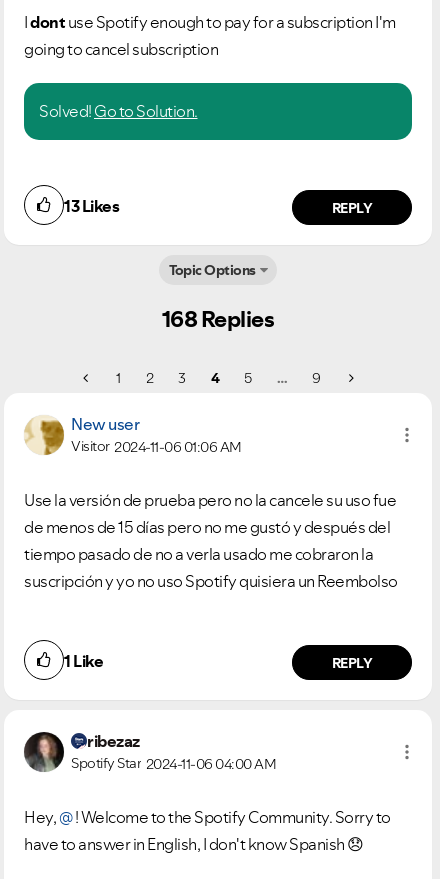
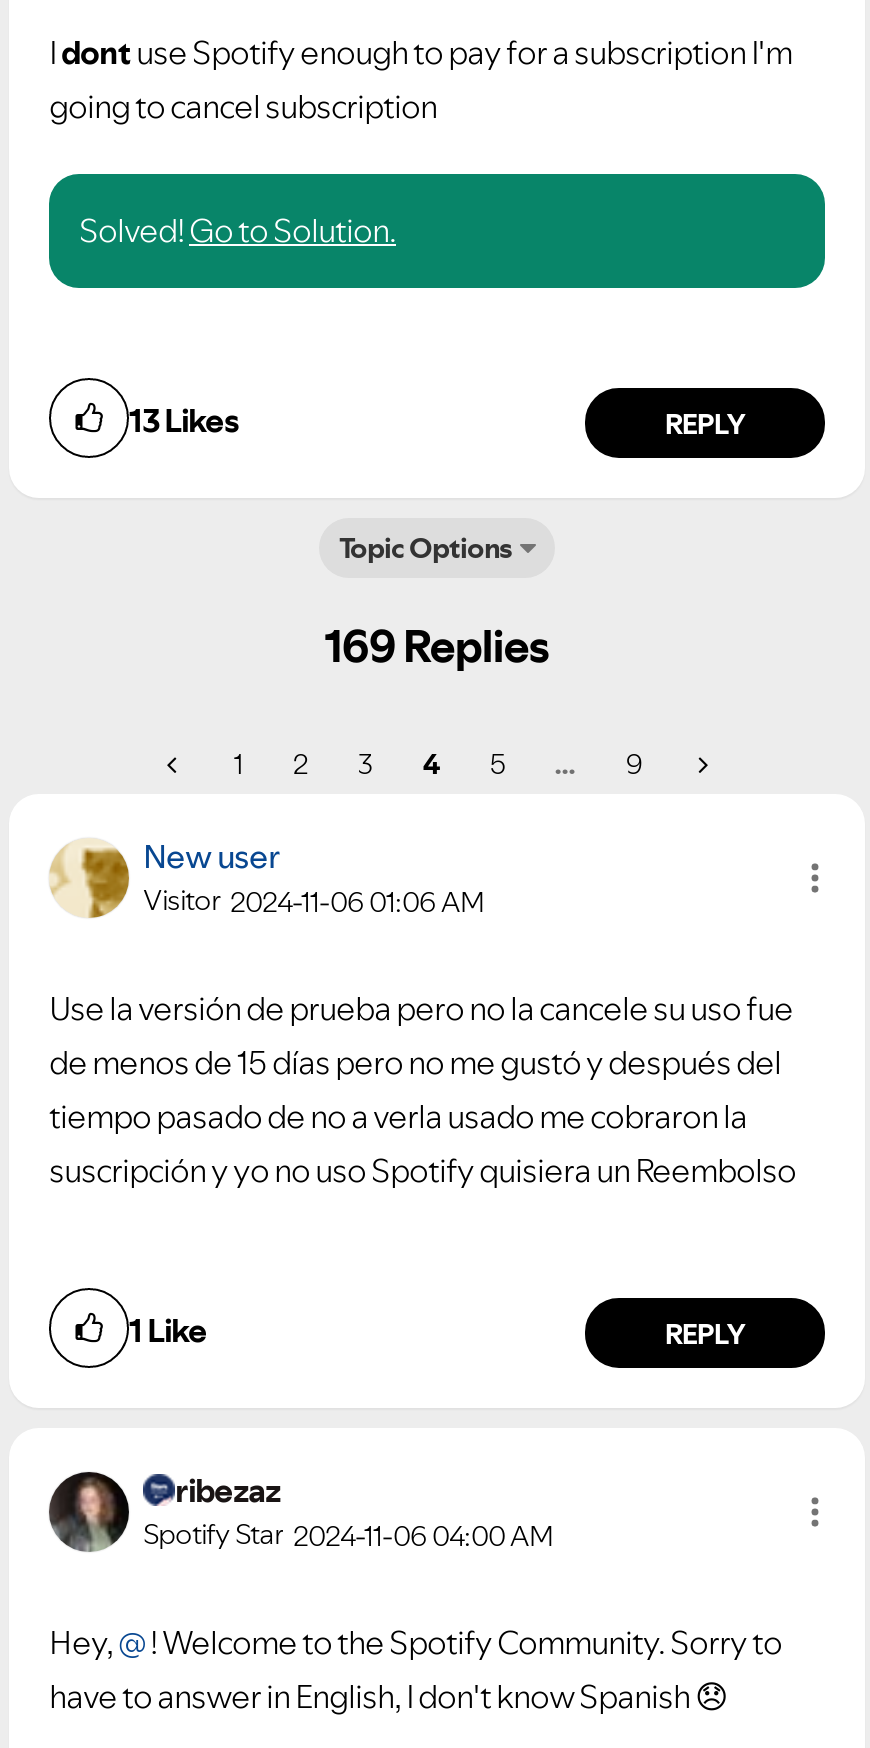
[162,304,274,334] 168 Replies -> [325,616,549,676] 169 Replies

